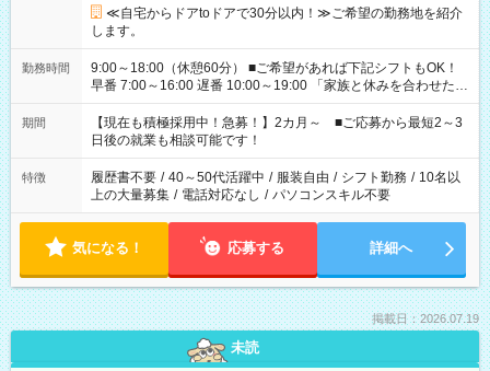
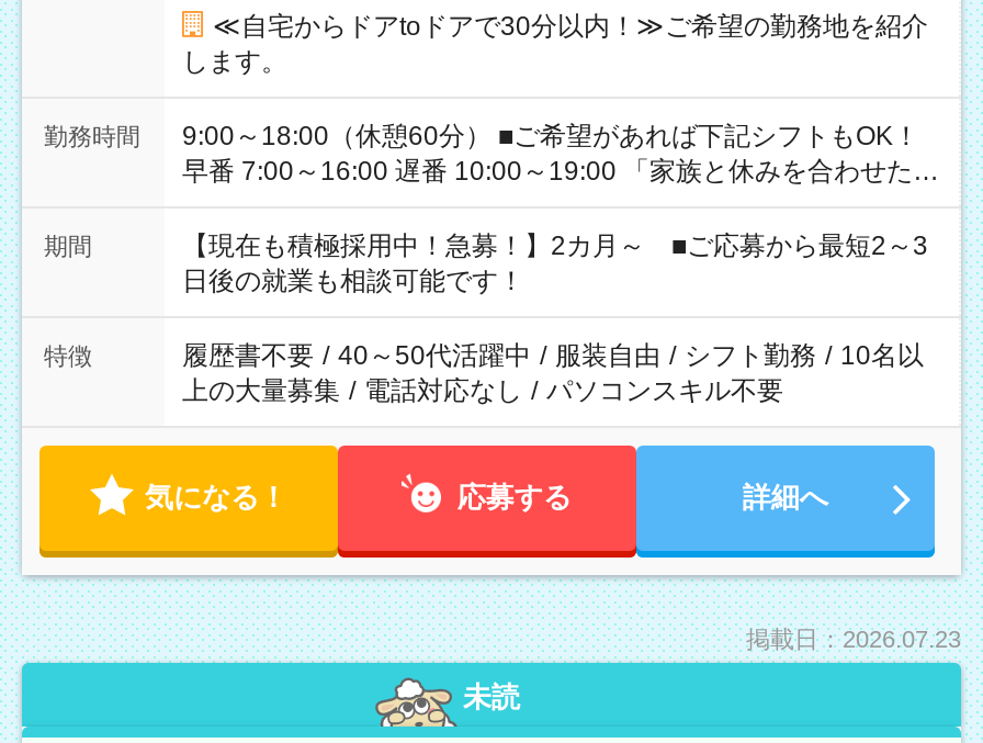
[372,312,479,325] 掲載日：2026.07.19 -> [746,626,961,652] 掲載日：2026.07.23

